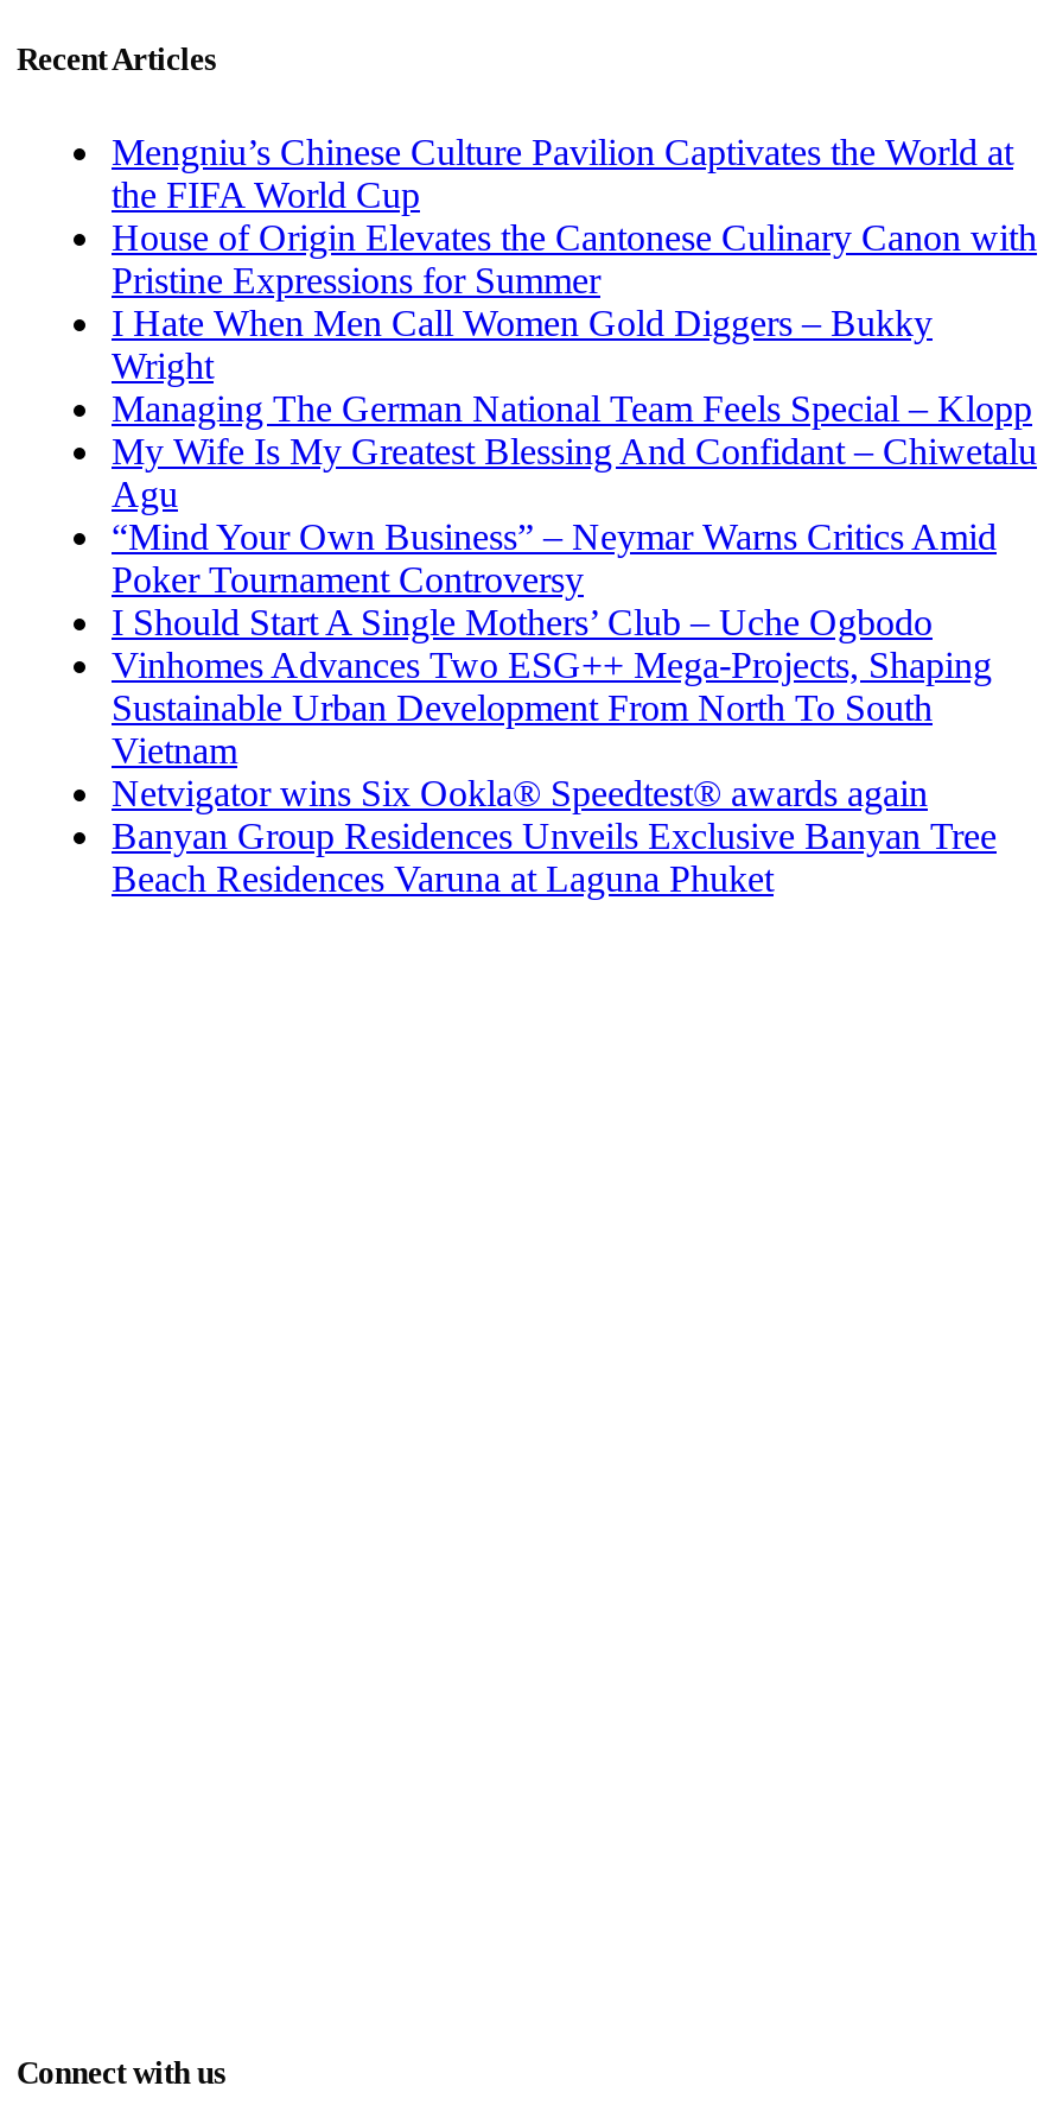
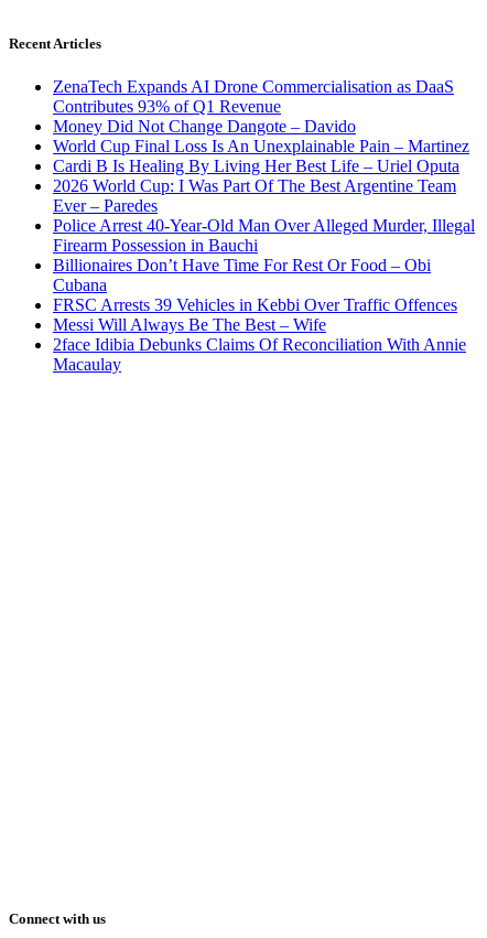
[112,132,1037,899] Mengniu’s Chinese Culture Pavilion Captivates the World at | the FIFA World Cup | House of Origin Elevates the Cantonese Culinary Canon with | Pristine Expressions for Summer | I Hate When Men Call Women Gold Diggers – Bukky | Wright | Managing The German National Team Feels Special – Klopp | My Wife Is My Greatest Blessing And Confidant – Chiwetalu | Agu | “Mind Your Own Business” – Neymar Warns Critics Amid | Poker Tournament Controversy | I Should Start A Single Mothers’ Club – Uche Ogbodo | Vinhomes Advances Two ESG++ Mega-Projects, Shaping | Sustainable Urban Development From North To South | Vietnam | Netvigator wins Six Ookla® Speedtest® awards again | Banyan Group Residences Unveils Exclusive Banyan Tree | Beach Residences Varuna at Laguna Phuket -> [53,77,475,374] ZenaTech Expands AI Drone Commercialisation as DaaS | Contributes 93% of Q1 Revenue | Money Did Not Change Dangote – Davido | World Cup Final Loss Is An Unexplainable Pain – Martinez | Cardi B Is Healing By Living Her Best Life – Uriel Oputa | 2026 World Cup: I Was Part Of The Best Argentine Team | Ever – Paredes | Police Arrest 40-Year-Old Man Over Alleged Murder, Illegal | Firearm Possession in Bauchi | Billionaires Don’t Have Time For Rest Or Food – Obi | Cubana | FRSC Arrests 39 Vehicles in Kebbi Over Traffic Offences | Messi Will Always Be The Best – Wife | 2face Idibia Debunks Claims Of Reconciliation With Annie | Macaulay

